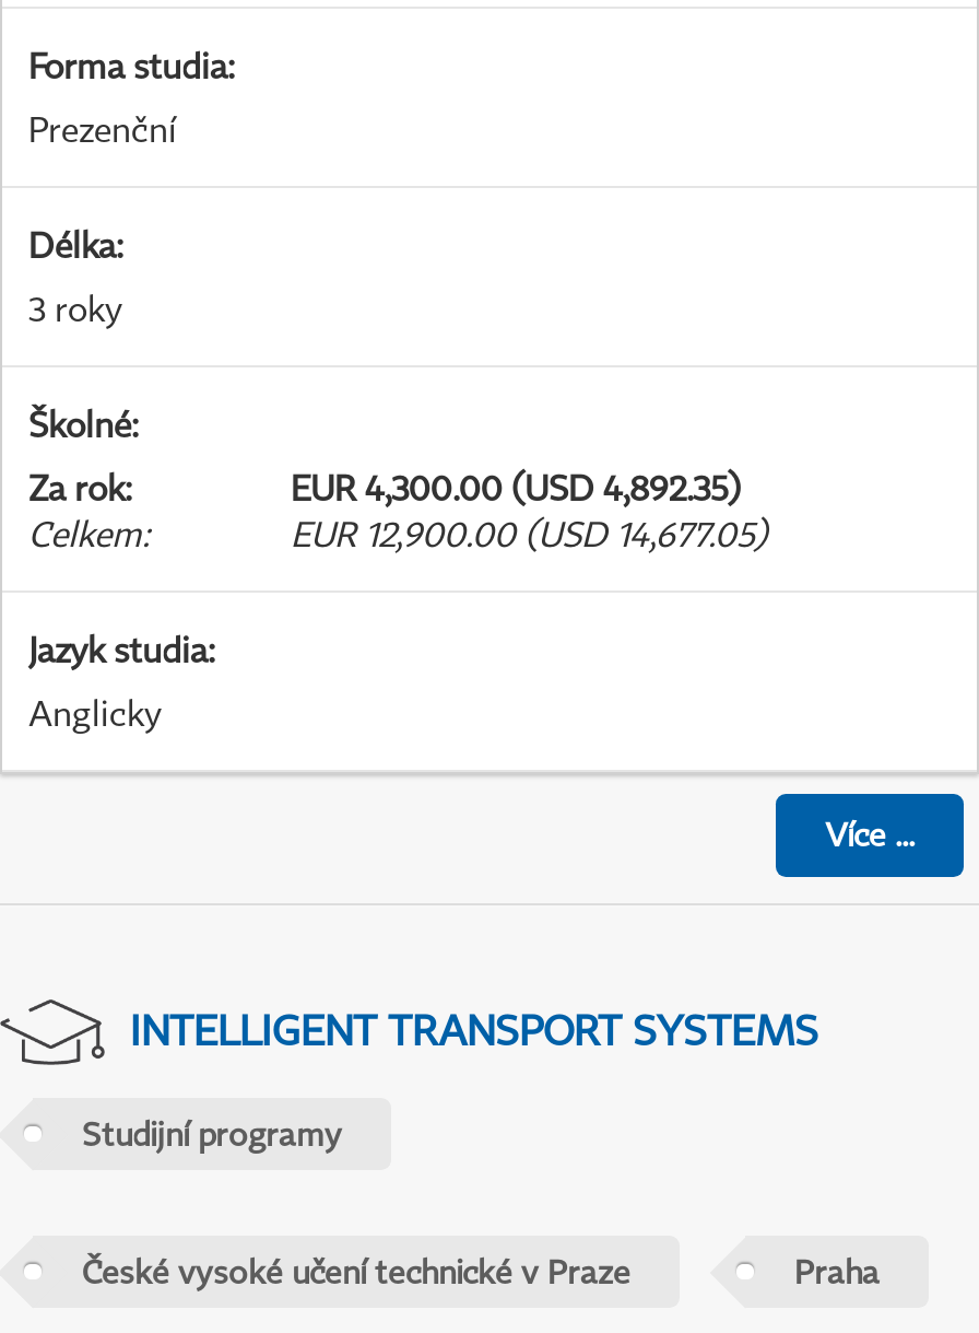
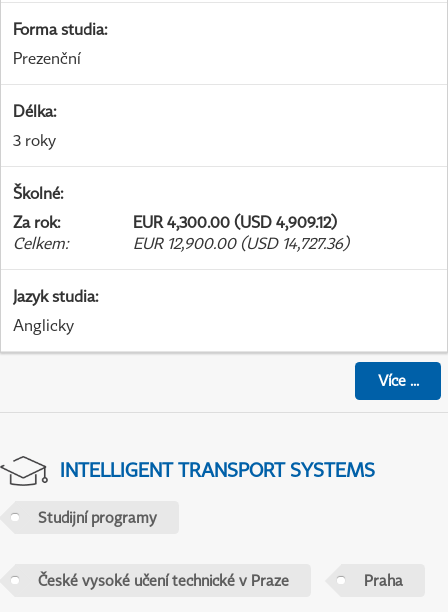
[291,465,741,509] EUR 4,300.00 (USD 4,892.35) -> [133,212,337,232] EUR 4,300.00 (USD 4,909.12)
[291,511,767,555] EUR 12,900.00 (USD 14,677.05) -> [133,233,349,253] EUR 12,900.00 (USD 14,727.36)

